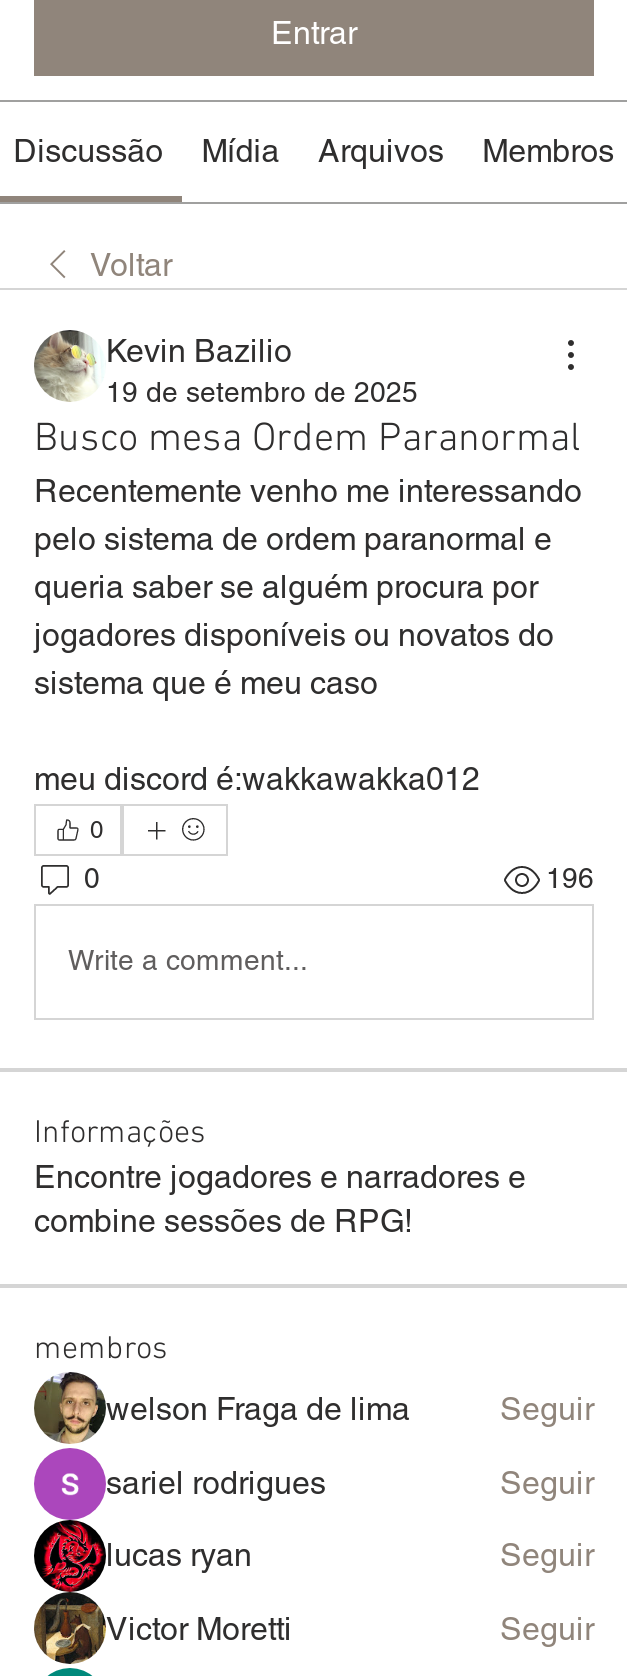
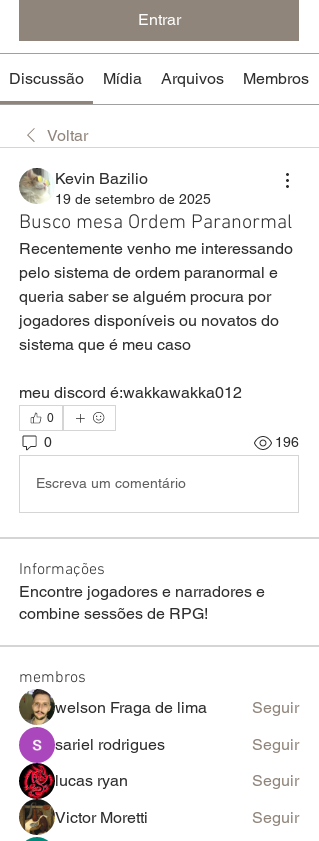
[68,944,308,976] Write a comment... -> [36,475,186,491] Escreva um comentário

